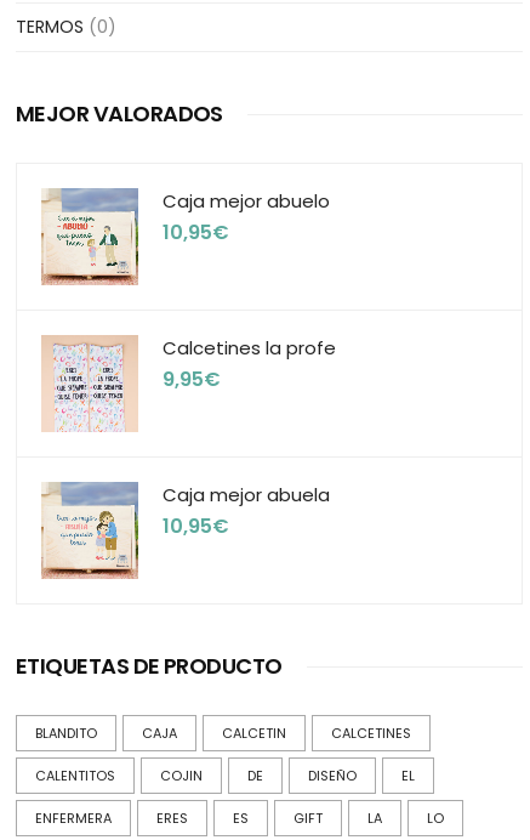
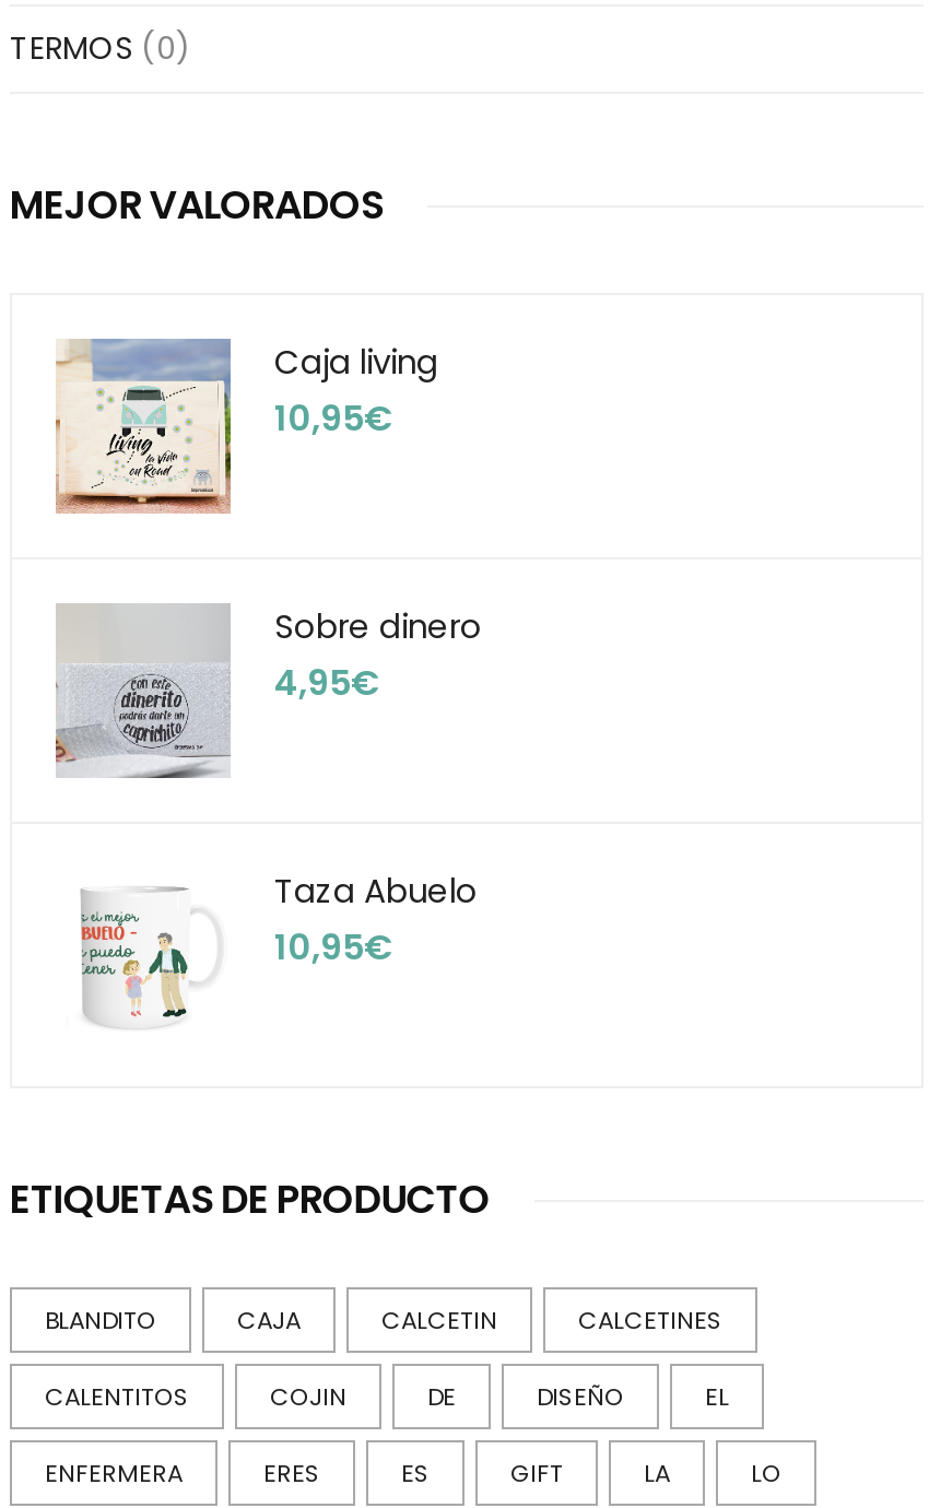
[163,188,330,214] Caja mejor abuelo -> [274,339,438,385] Caja living
[56,214,119,267] [image] -> [84,385,196,487] [image]
[41,335,336,432] [image] | Calcetines la profe | 9,95€ -> [54,603,482,780] [image] | Sobre dinero | 4,95€
[40,481,330,580] [image] | Caja mejor abuela -> [56,868,478,1042] [image] | Taza Abuelo

